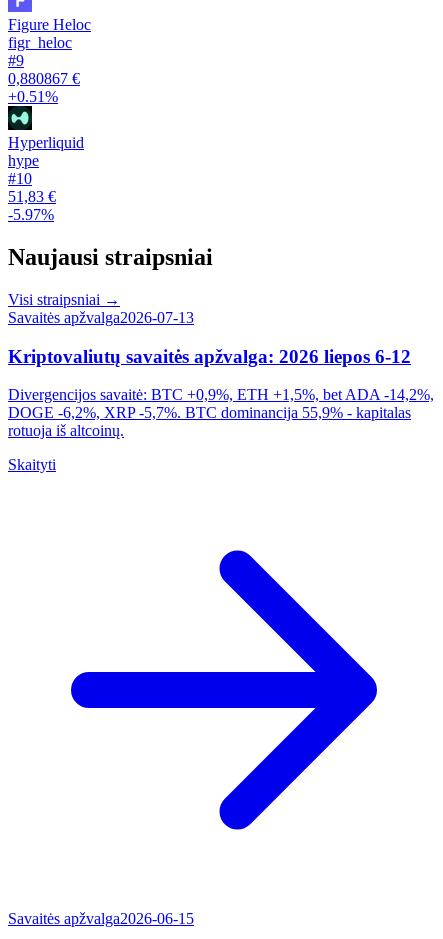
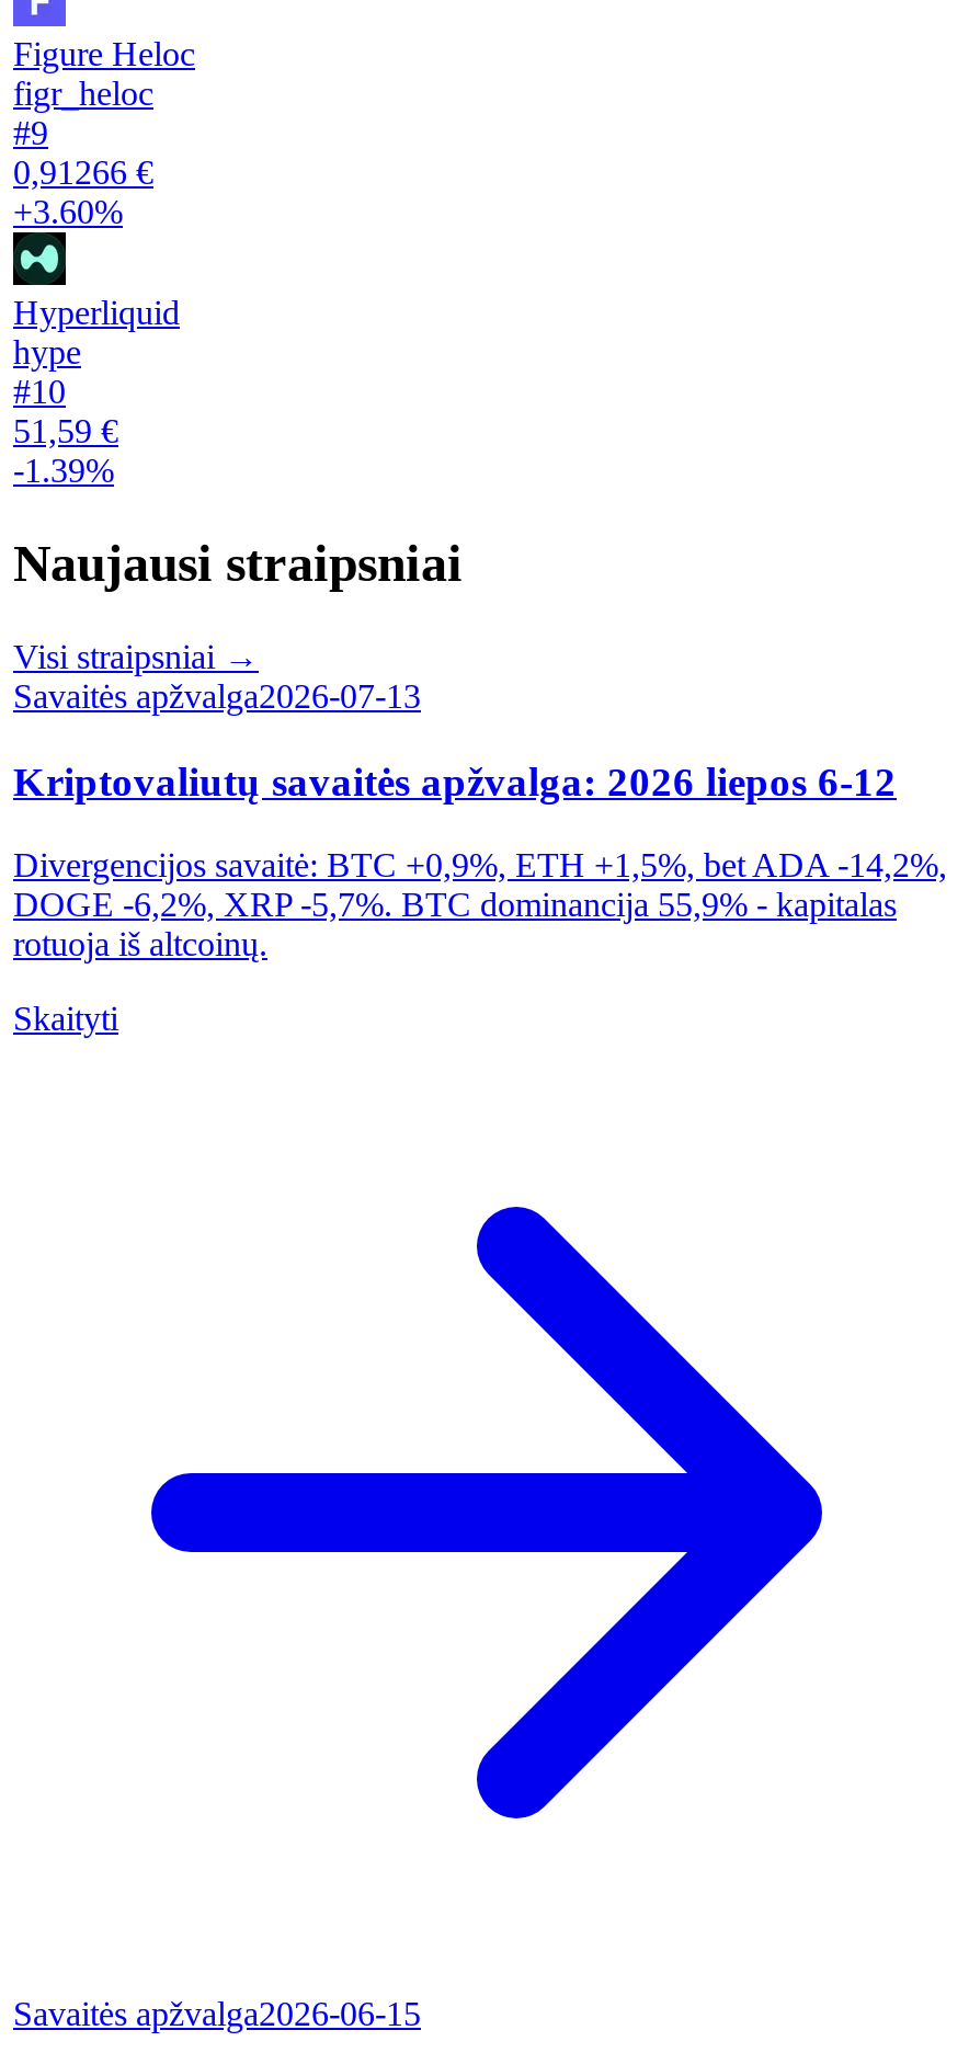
[8,70,80,87] 0,880867 € -> [13,154,153,191] 0,91266 €
[8,88,58,105] +0.51% -> [13,193,123,231] +3.60%
[8,188,56,205] 51,83 € -> [13,413,118,450] 51,59 €
[8,206,54,223] -5.97% -> [13,452,114,489] -1.39%

